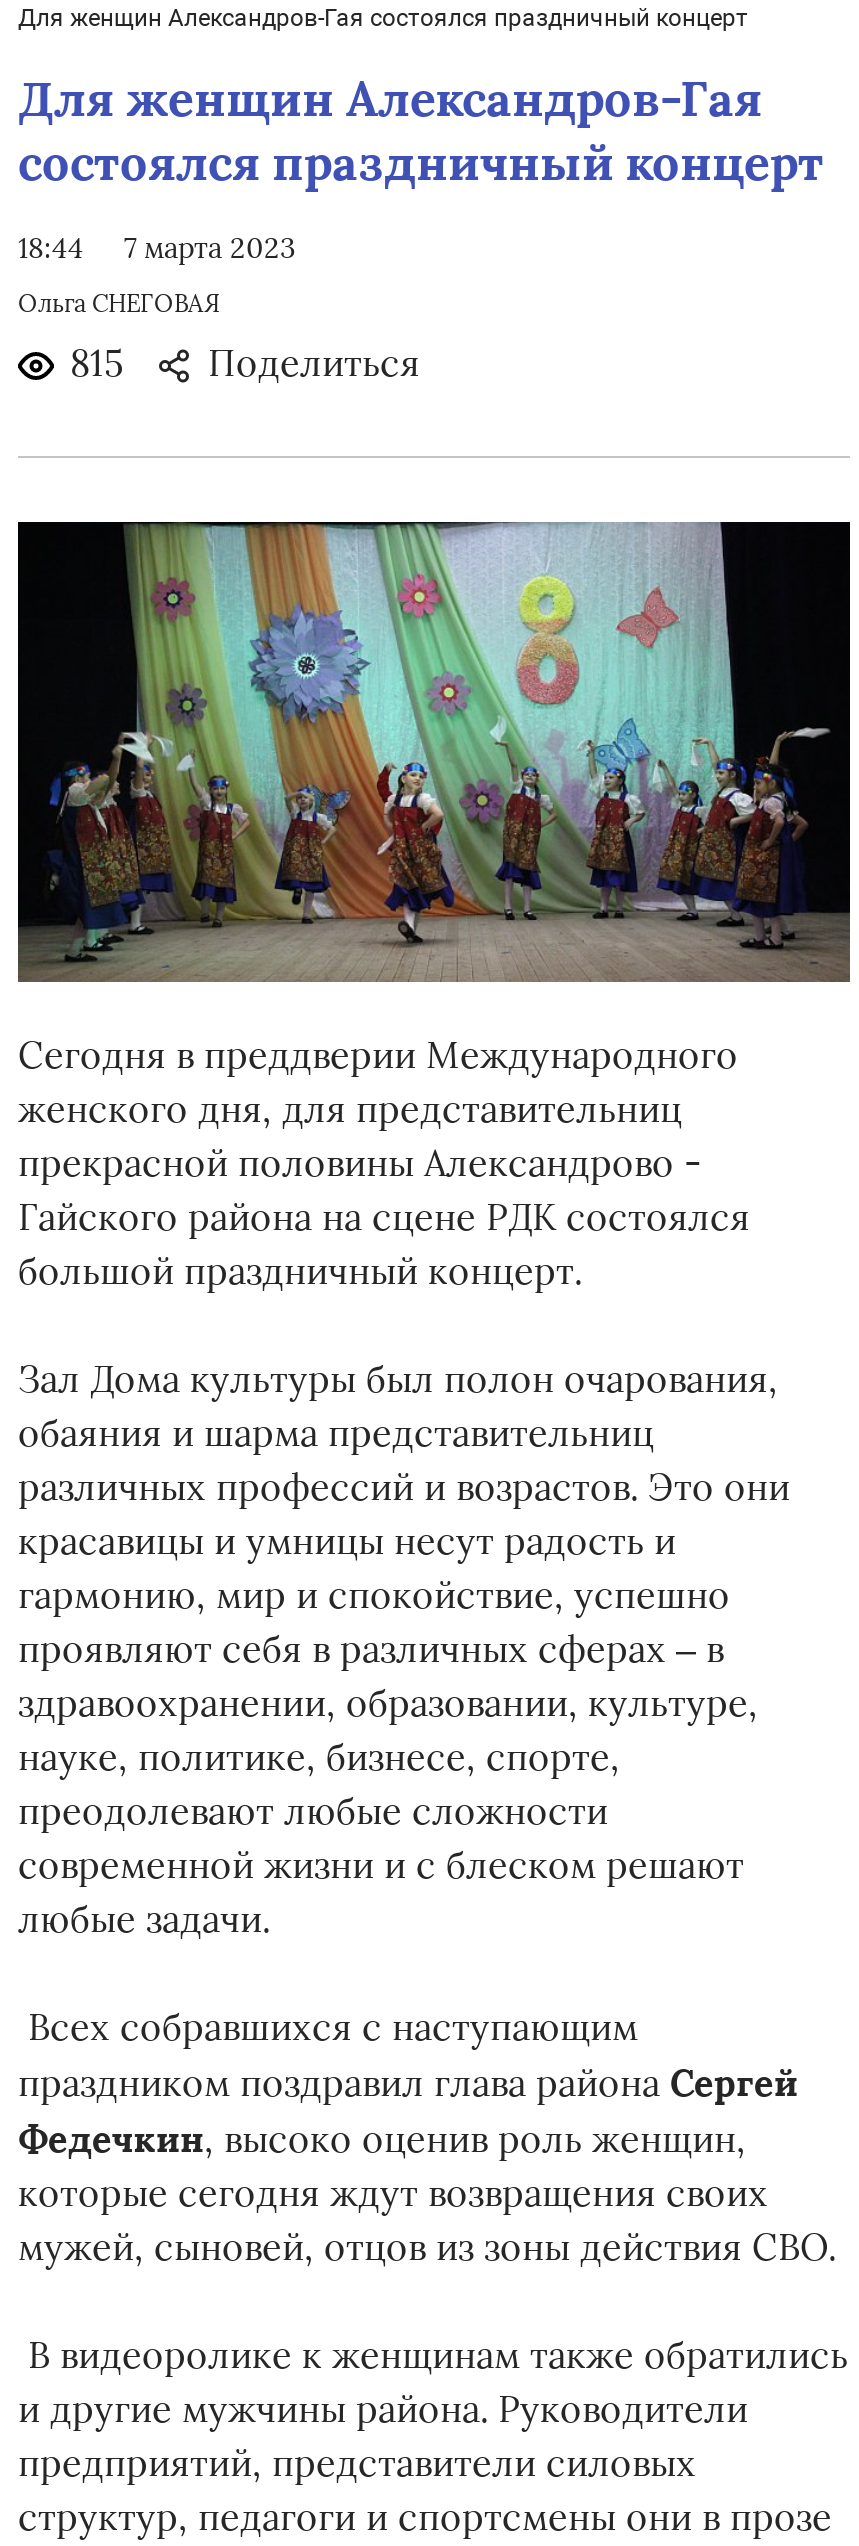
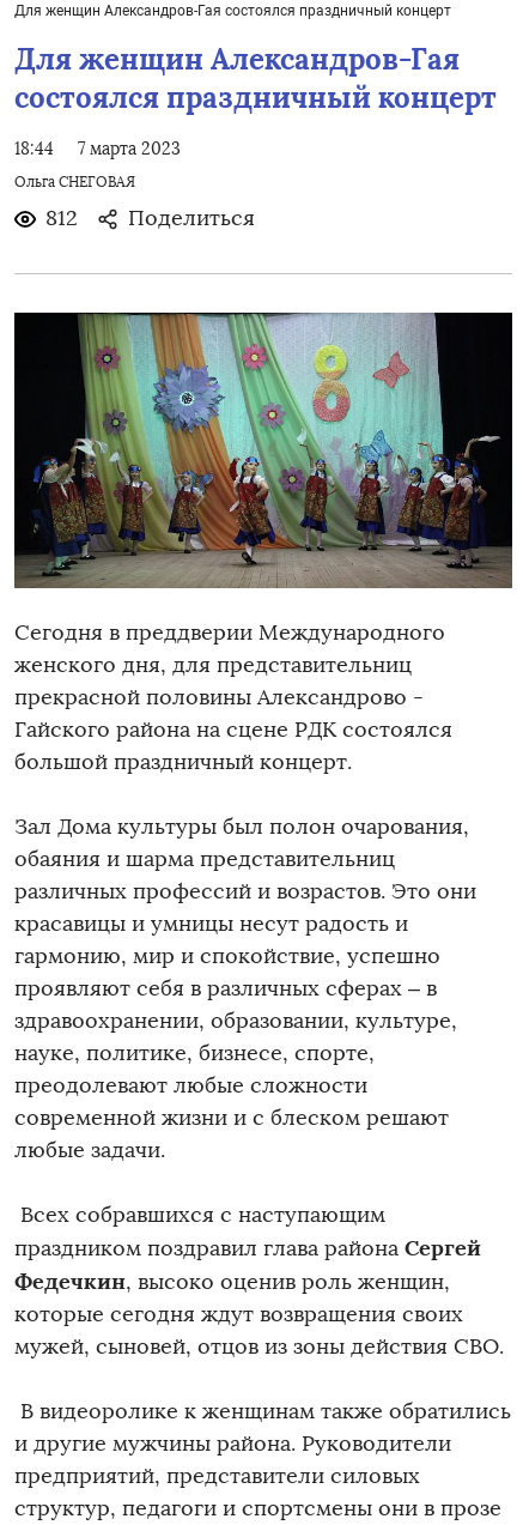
[70,343,420,387] 815 Поделиться -> [45,205,255,232] 812 Поделиться

